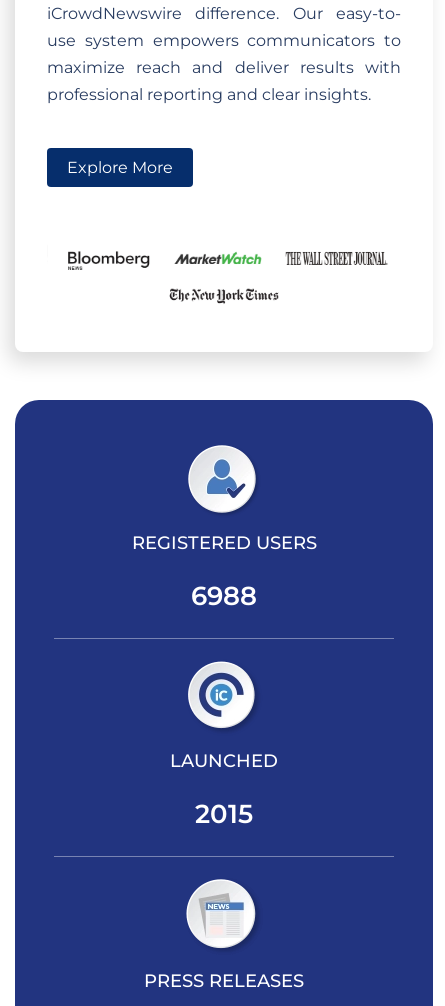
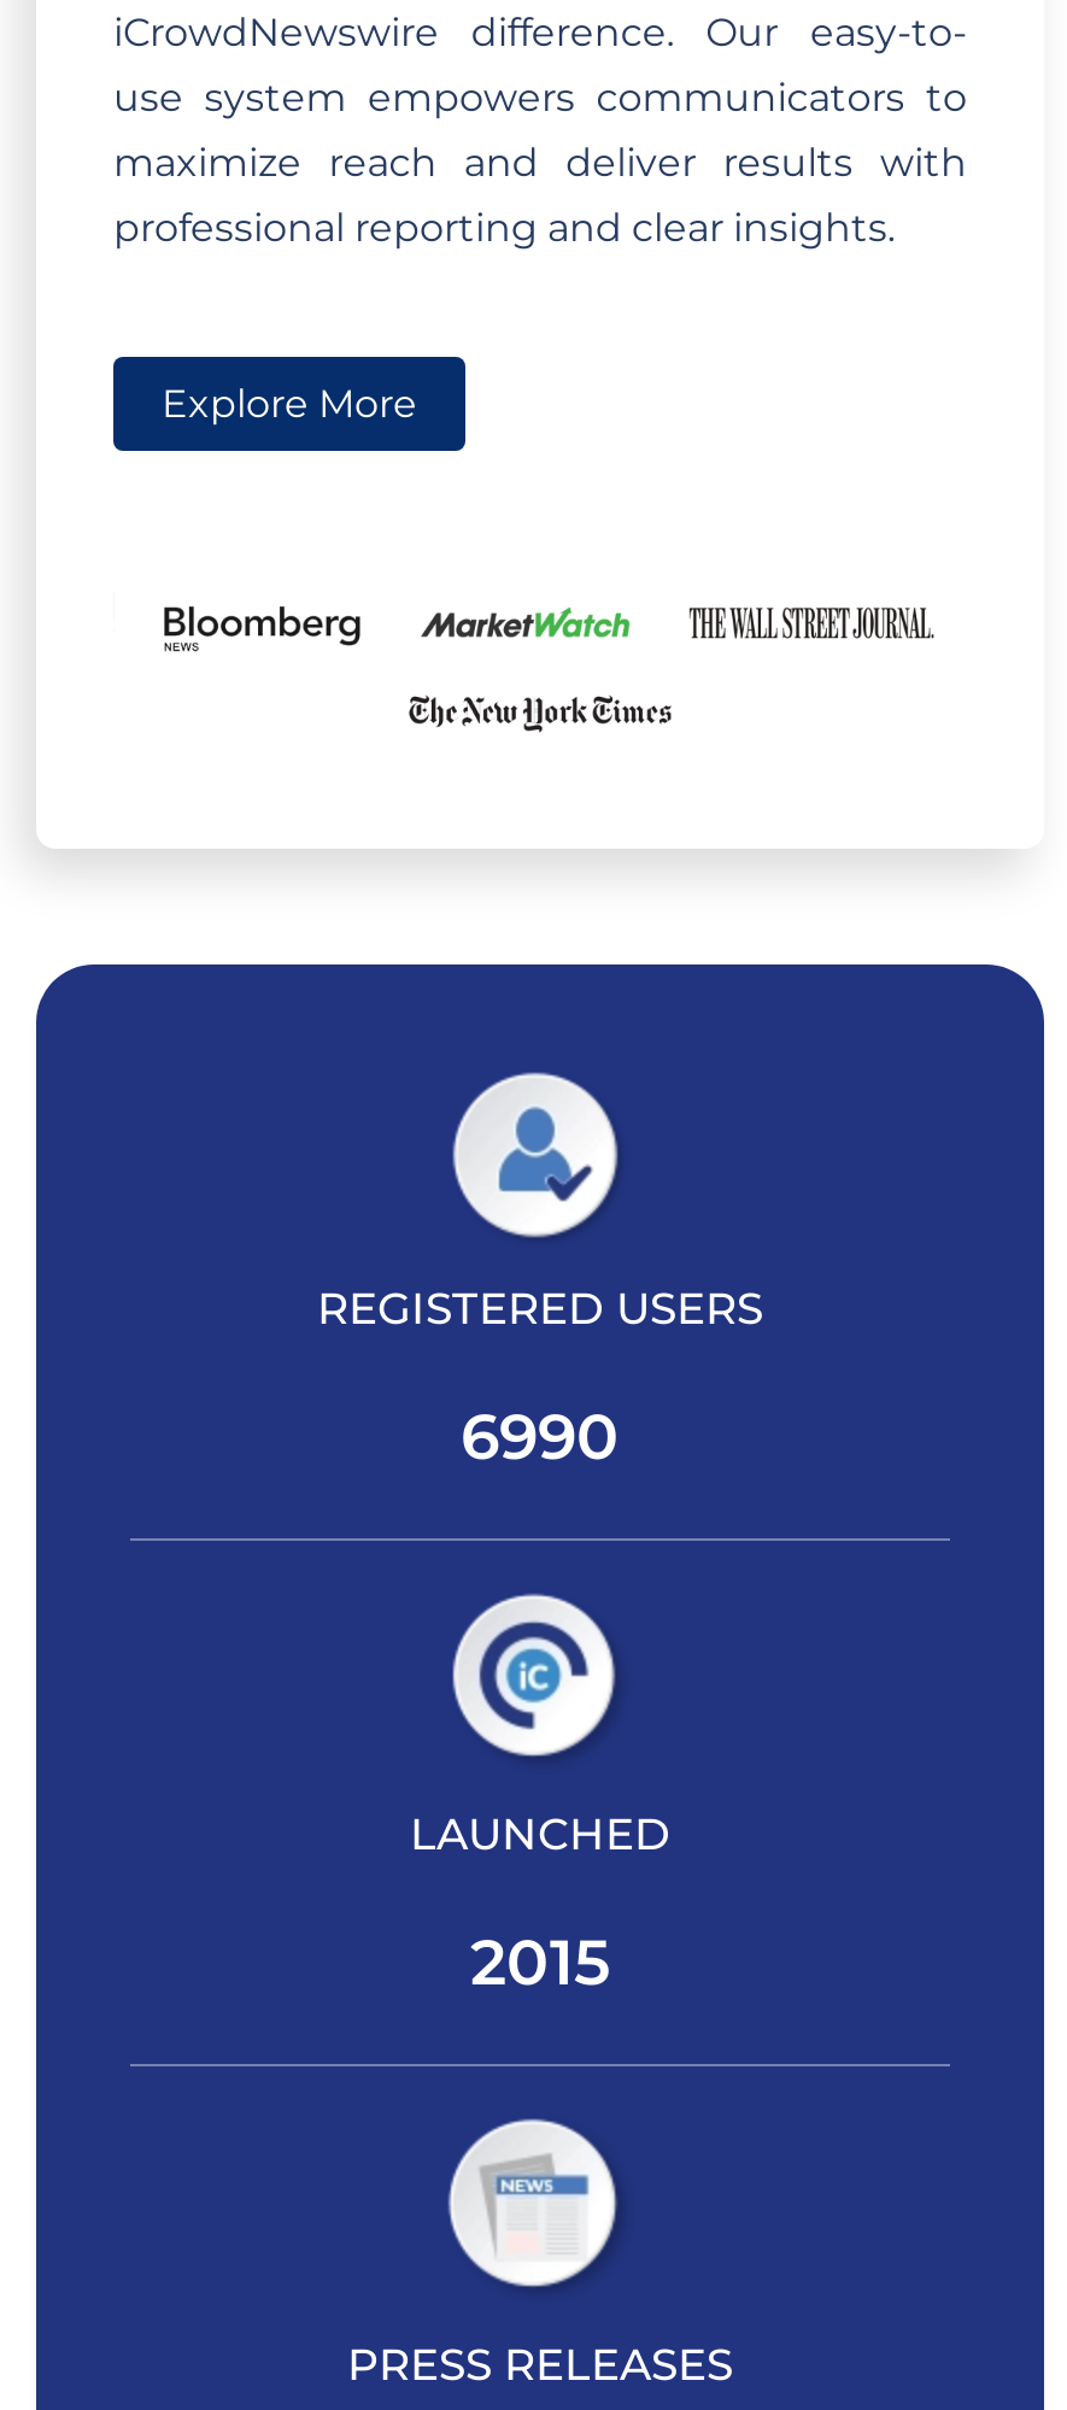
[191,580,257,612] 6988 -> [461,1399,620,1476] 6990

